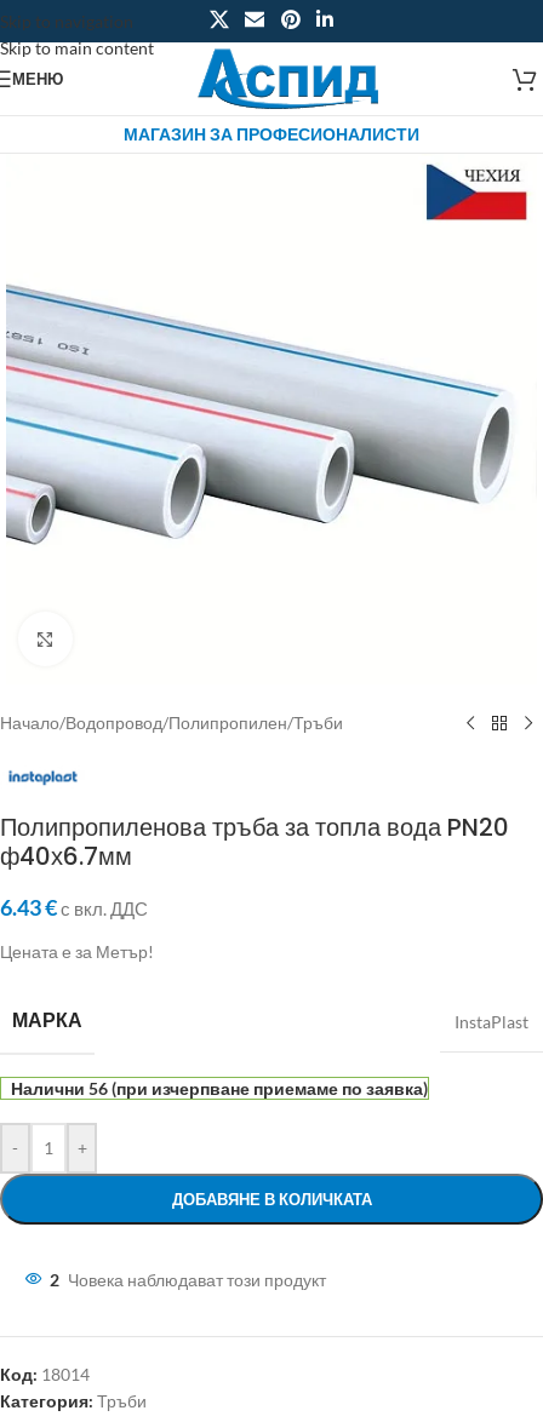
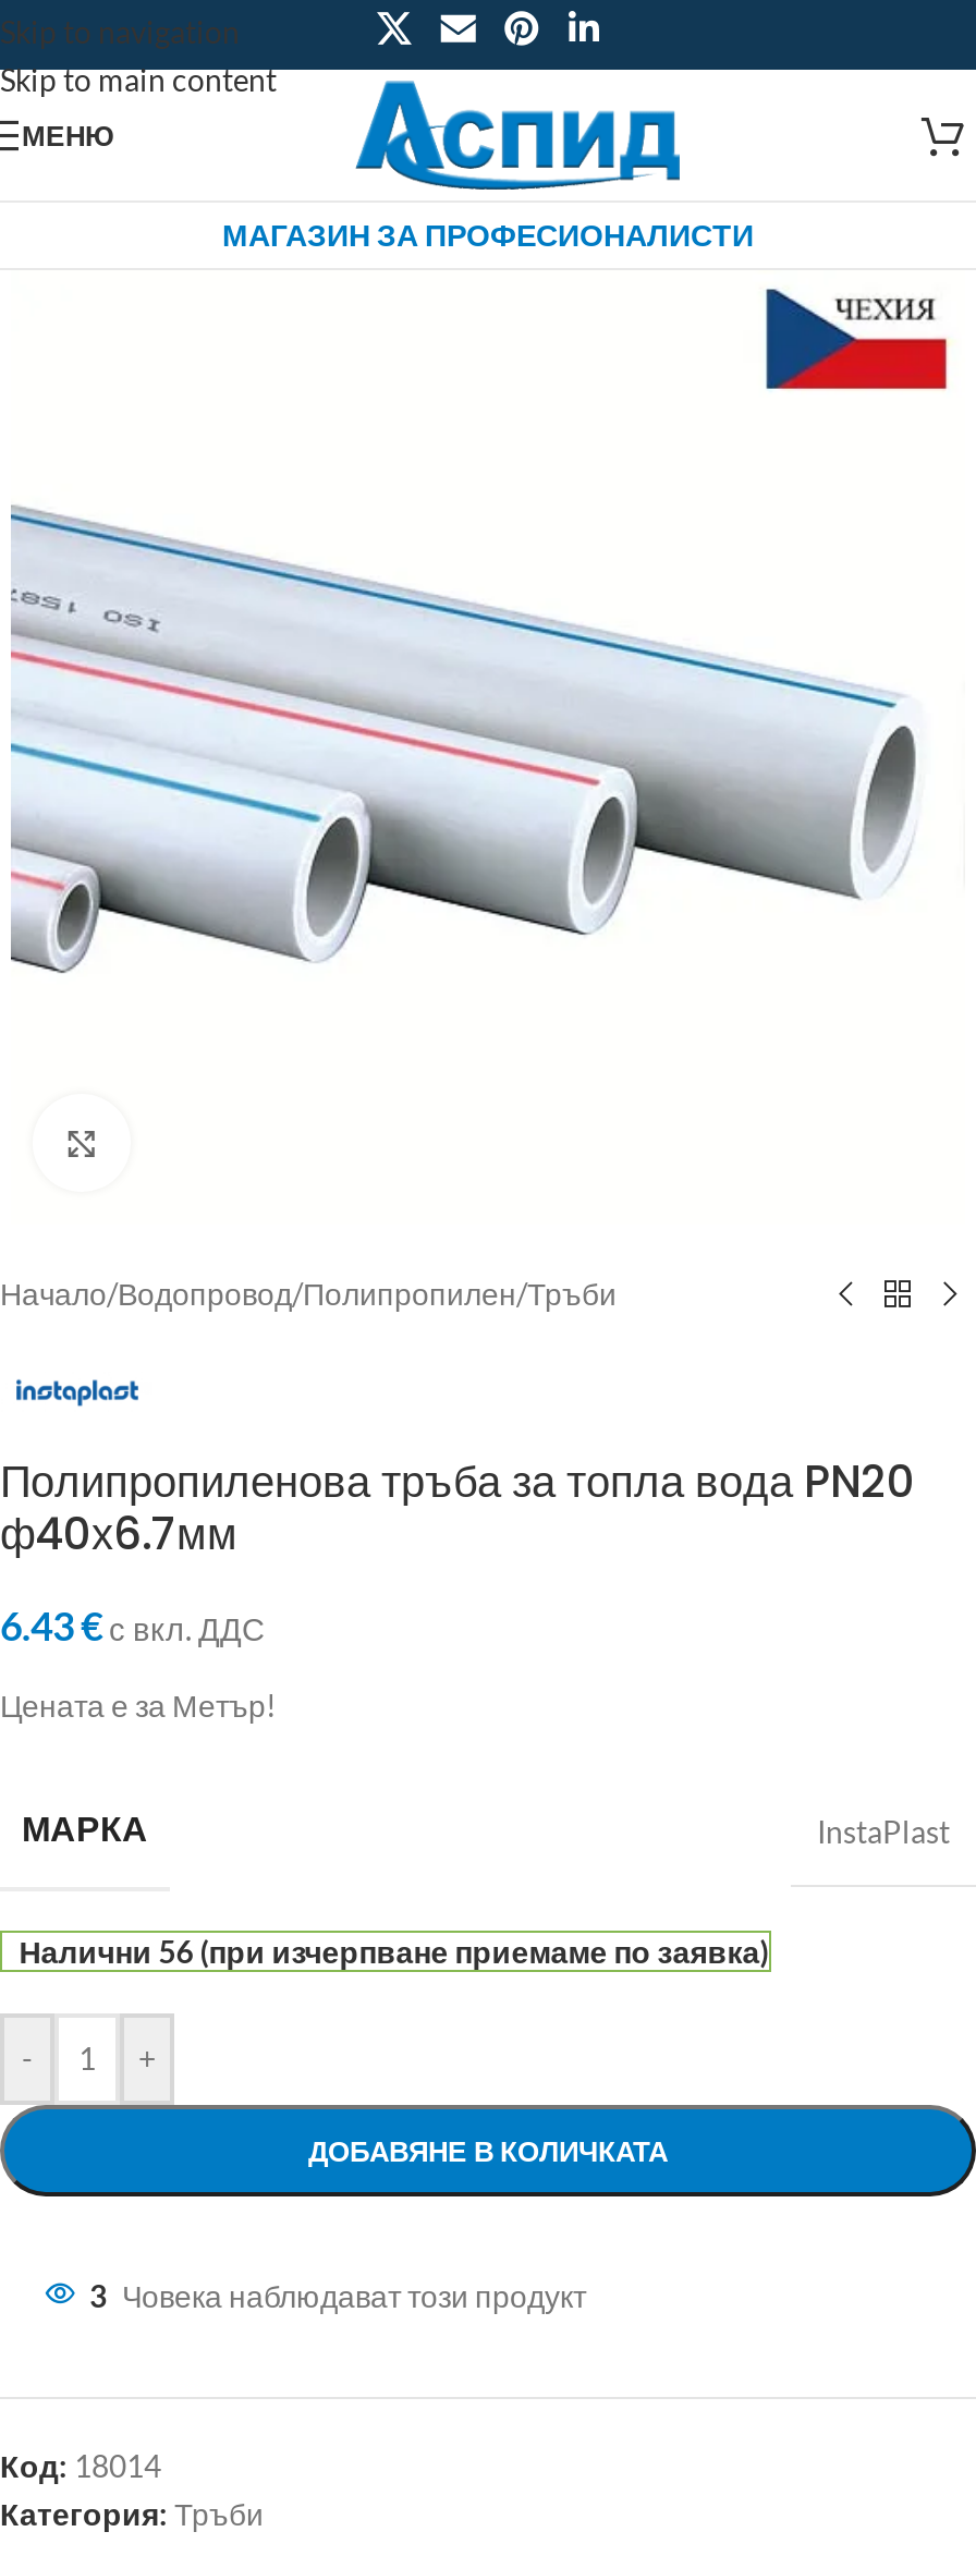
[50,1269,326,1290] 2 Човека наблюдават този продукт -> [89,2277,586,2314] 3 Човека наблюдават този продукт

